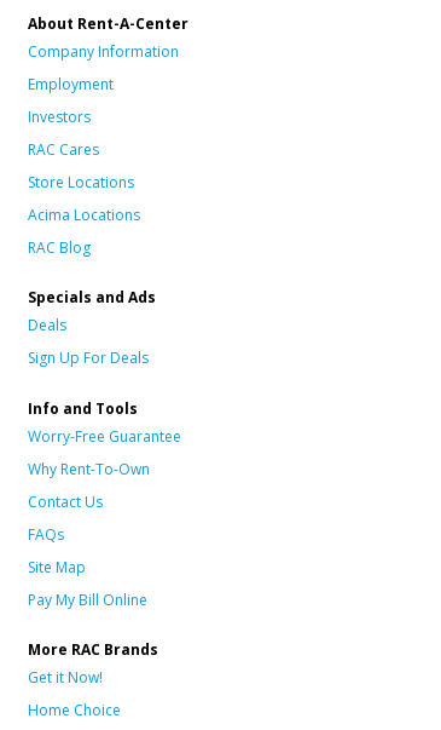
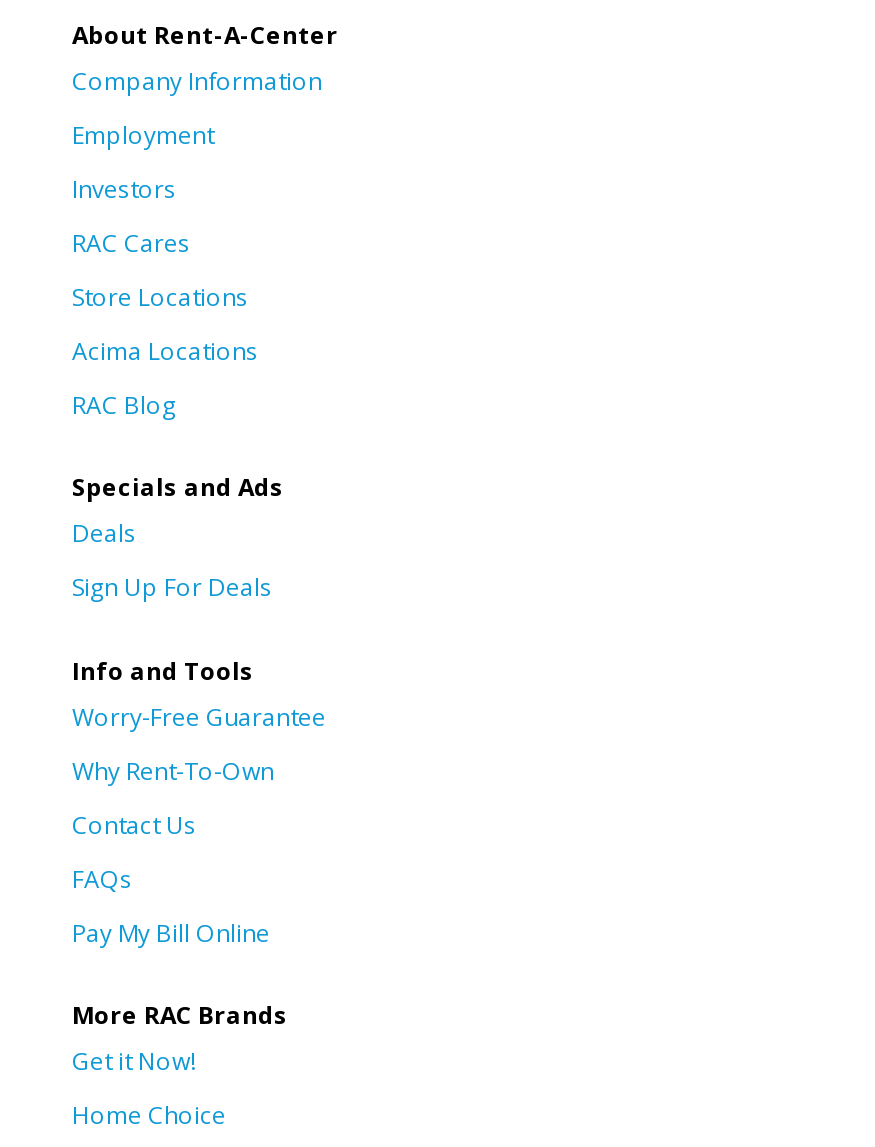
[28,557,86,578] Site Map -> none

